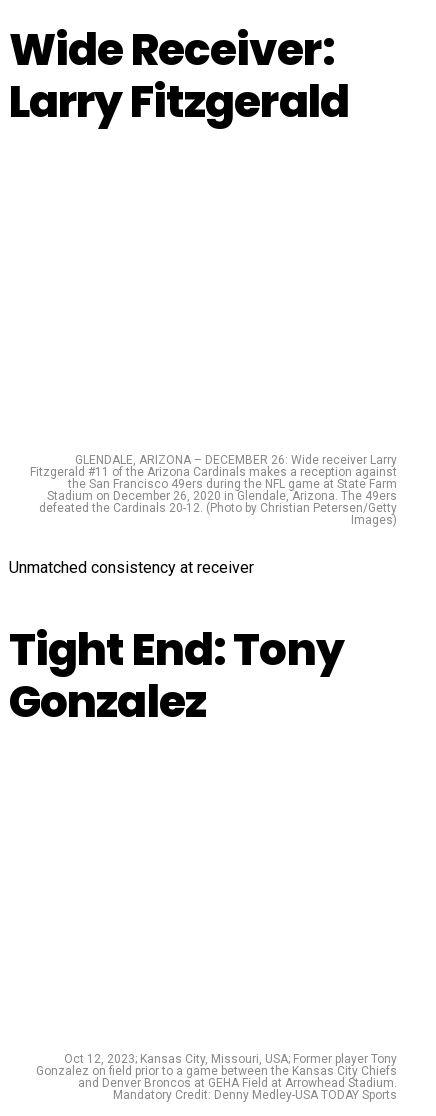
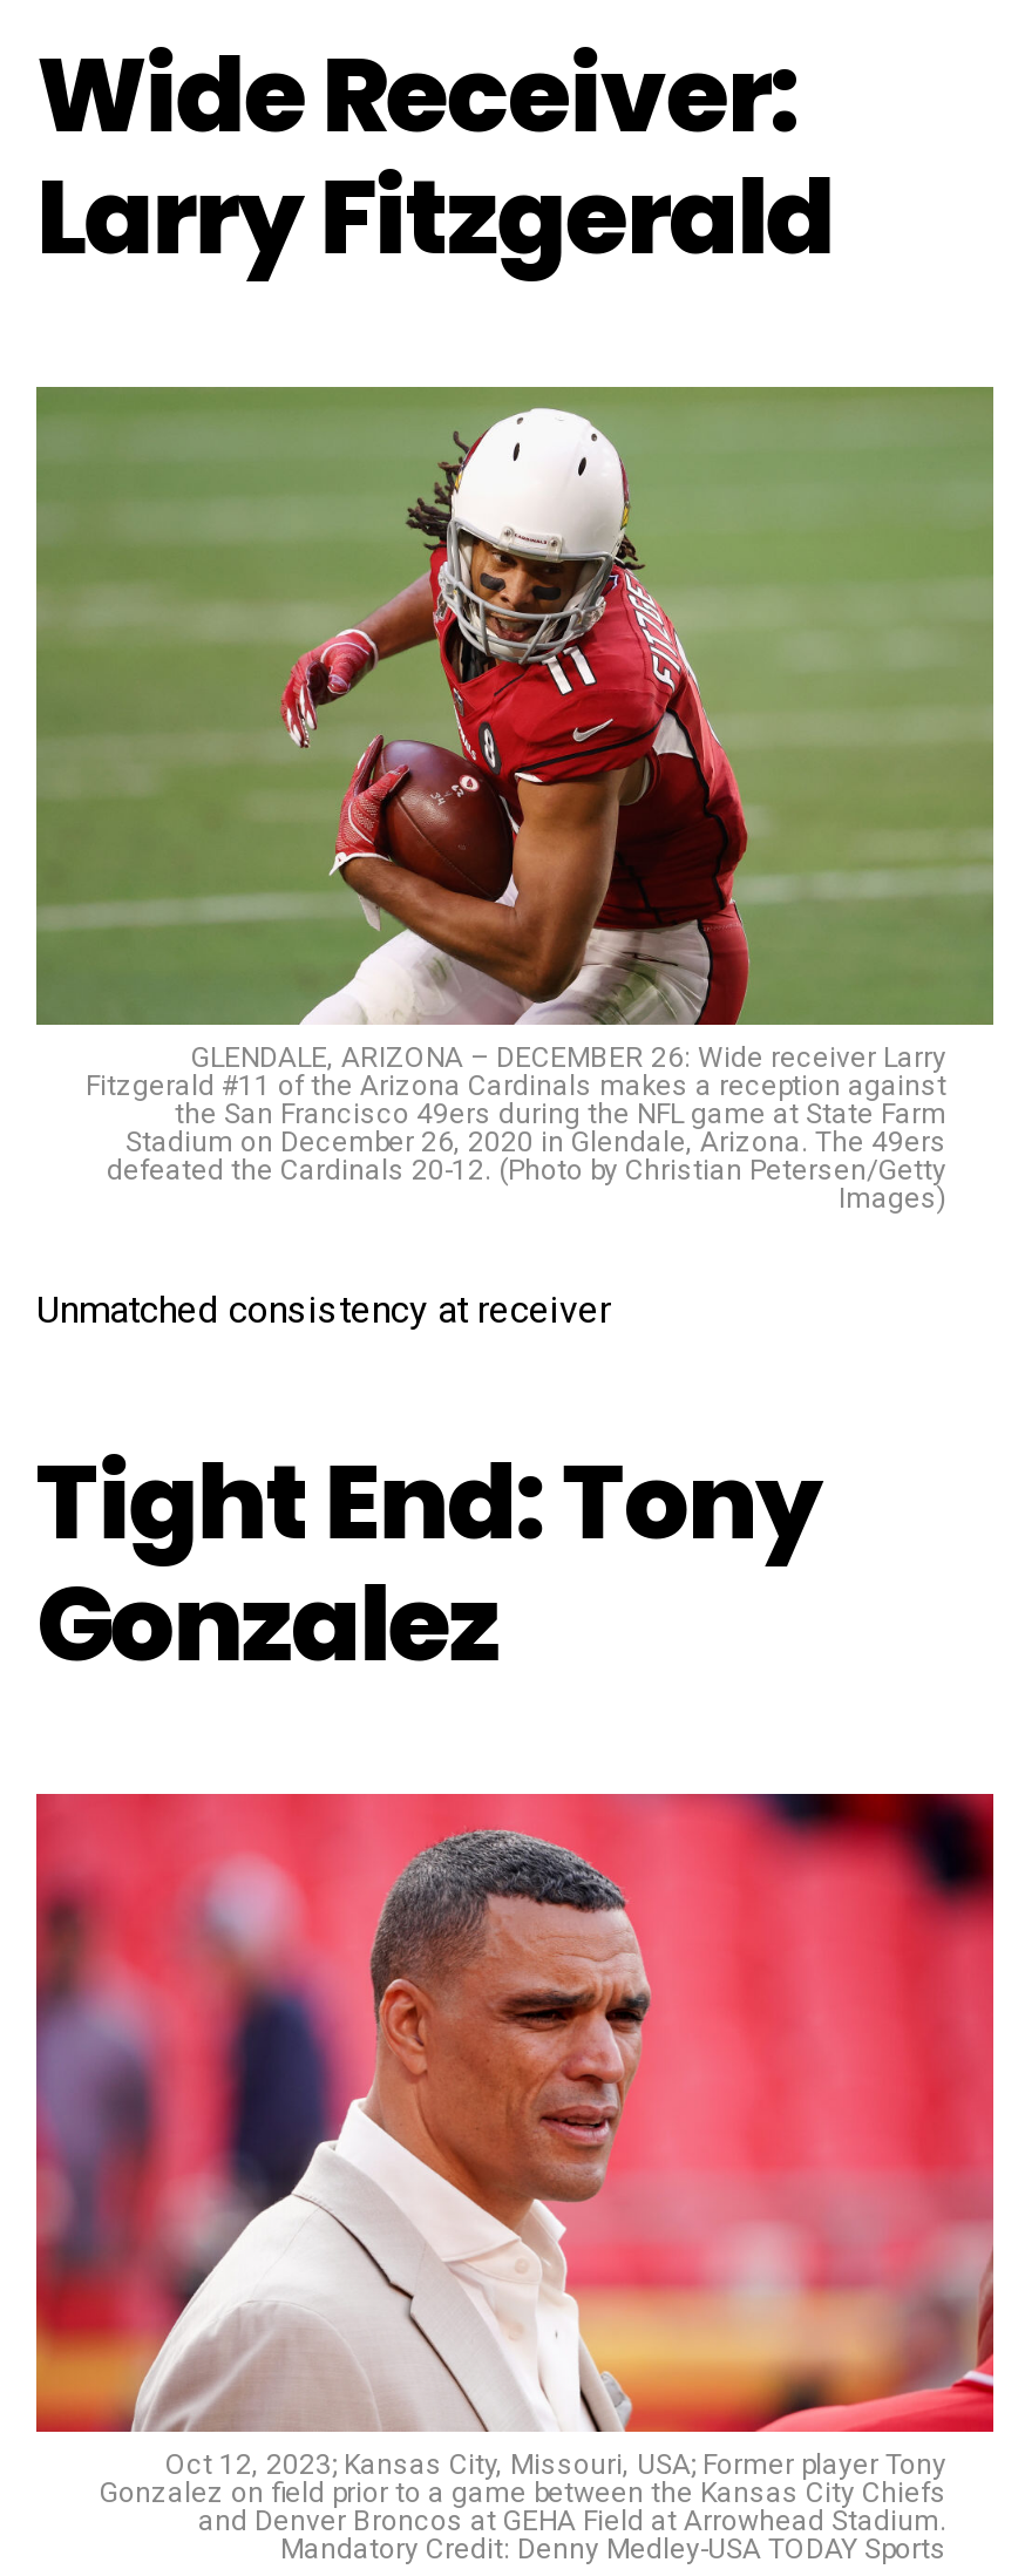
none -> [34,385,996,1027] [image]
none -> [34,1789,996,2434] [image]

